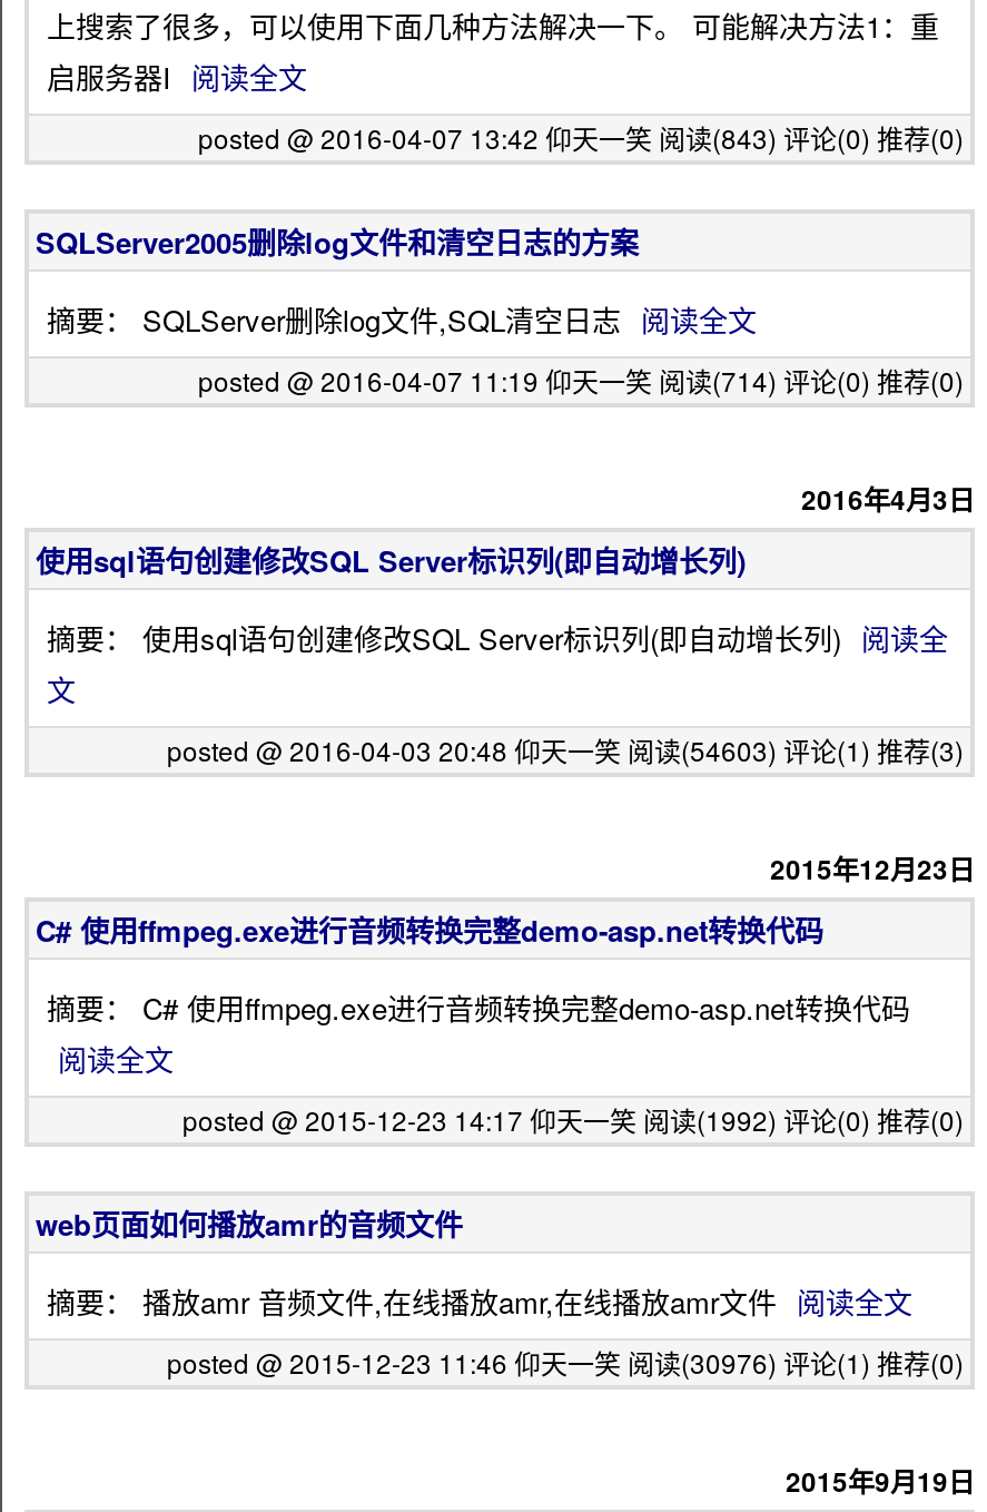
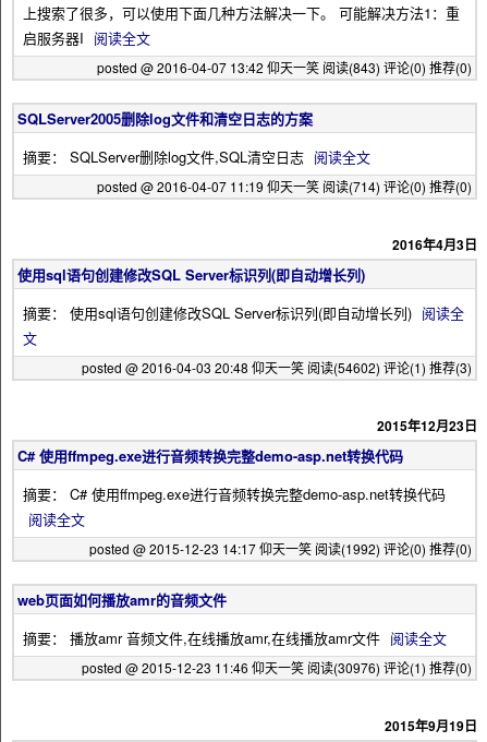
[167,730,964,768] posted @ 2016-04-03 20:48 仰天一笑阅读(54603) 评论(1) 推荐(3) -> [82,358,472,376] posted @ 2016-04-03 20:48 仰天一笑阅读(54602) 评论(1) 推荐(3)

